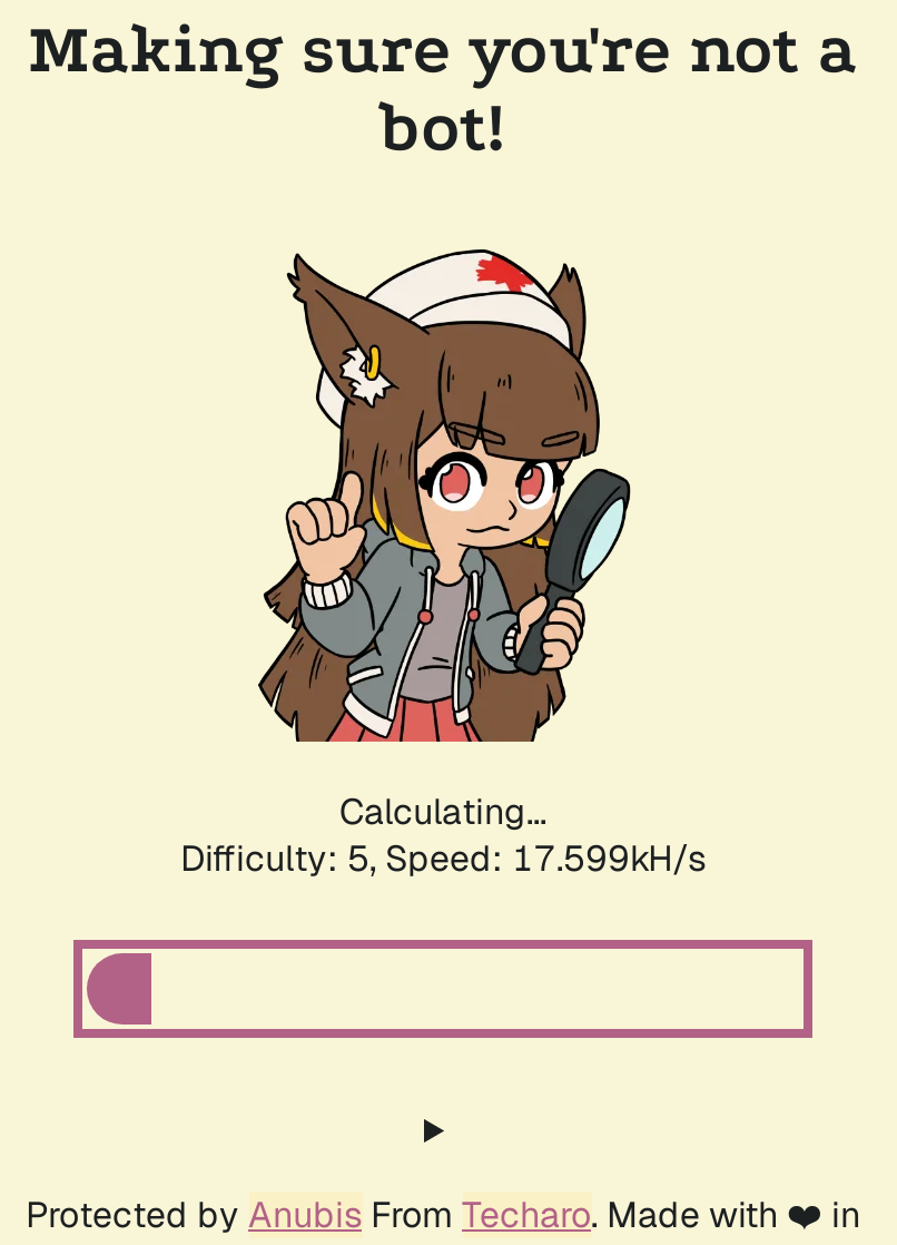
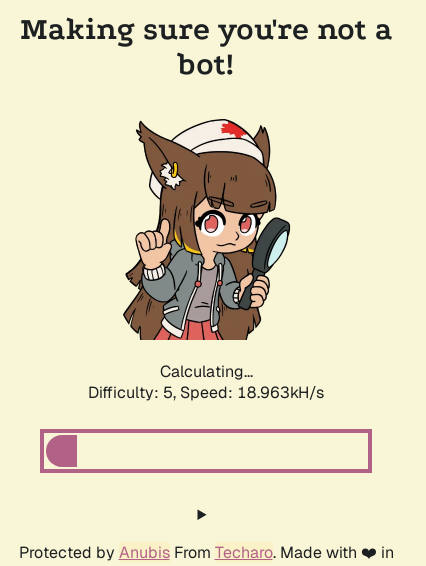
[180,835,706,882] Difficulty: 5, Speed: 17.599kH/s -> [88,382,324,403] Difficulty: 5, Speed: 18.963kH/s

